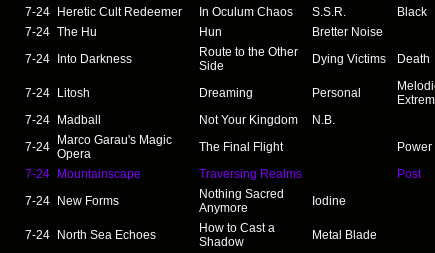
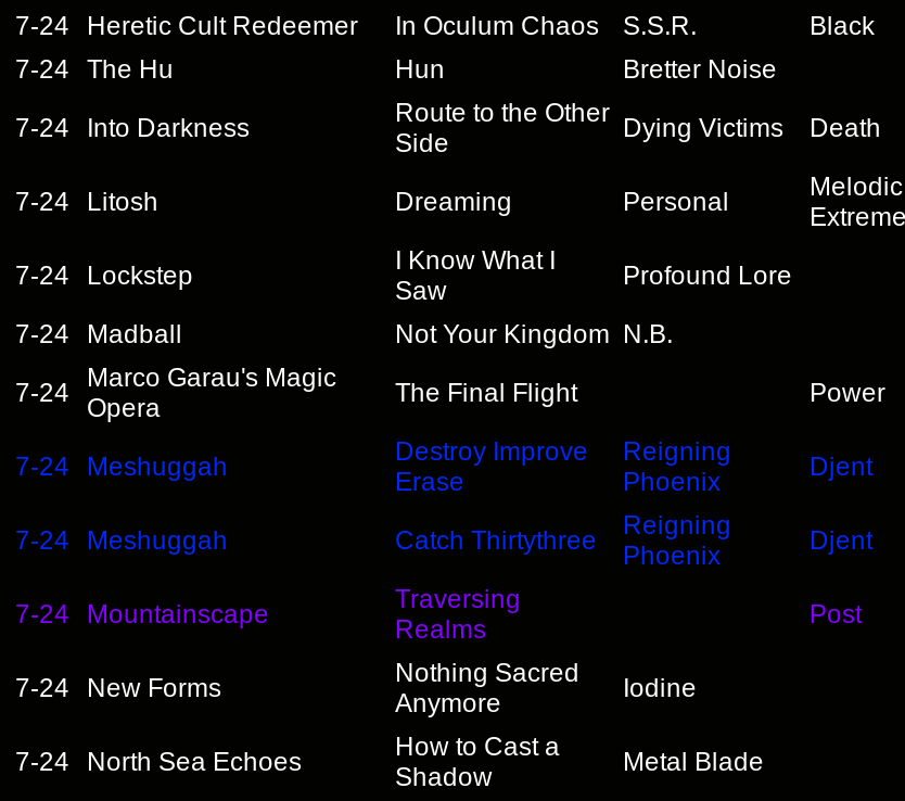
none -> [15,245,792,306] 7-24 Lockstep | I Know What I | Saw | Profound Lore
none -> [15,436,588,497] 7-24 Meshuggah | Destroy Improve | Erase
none -> [15,436,872,571] Reigning | Phoenix | Djent | 7-24 Meshuggah | Catch Thirtythree | Reigning | Phoenix | Djent

